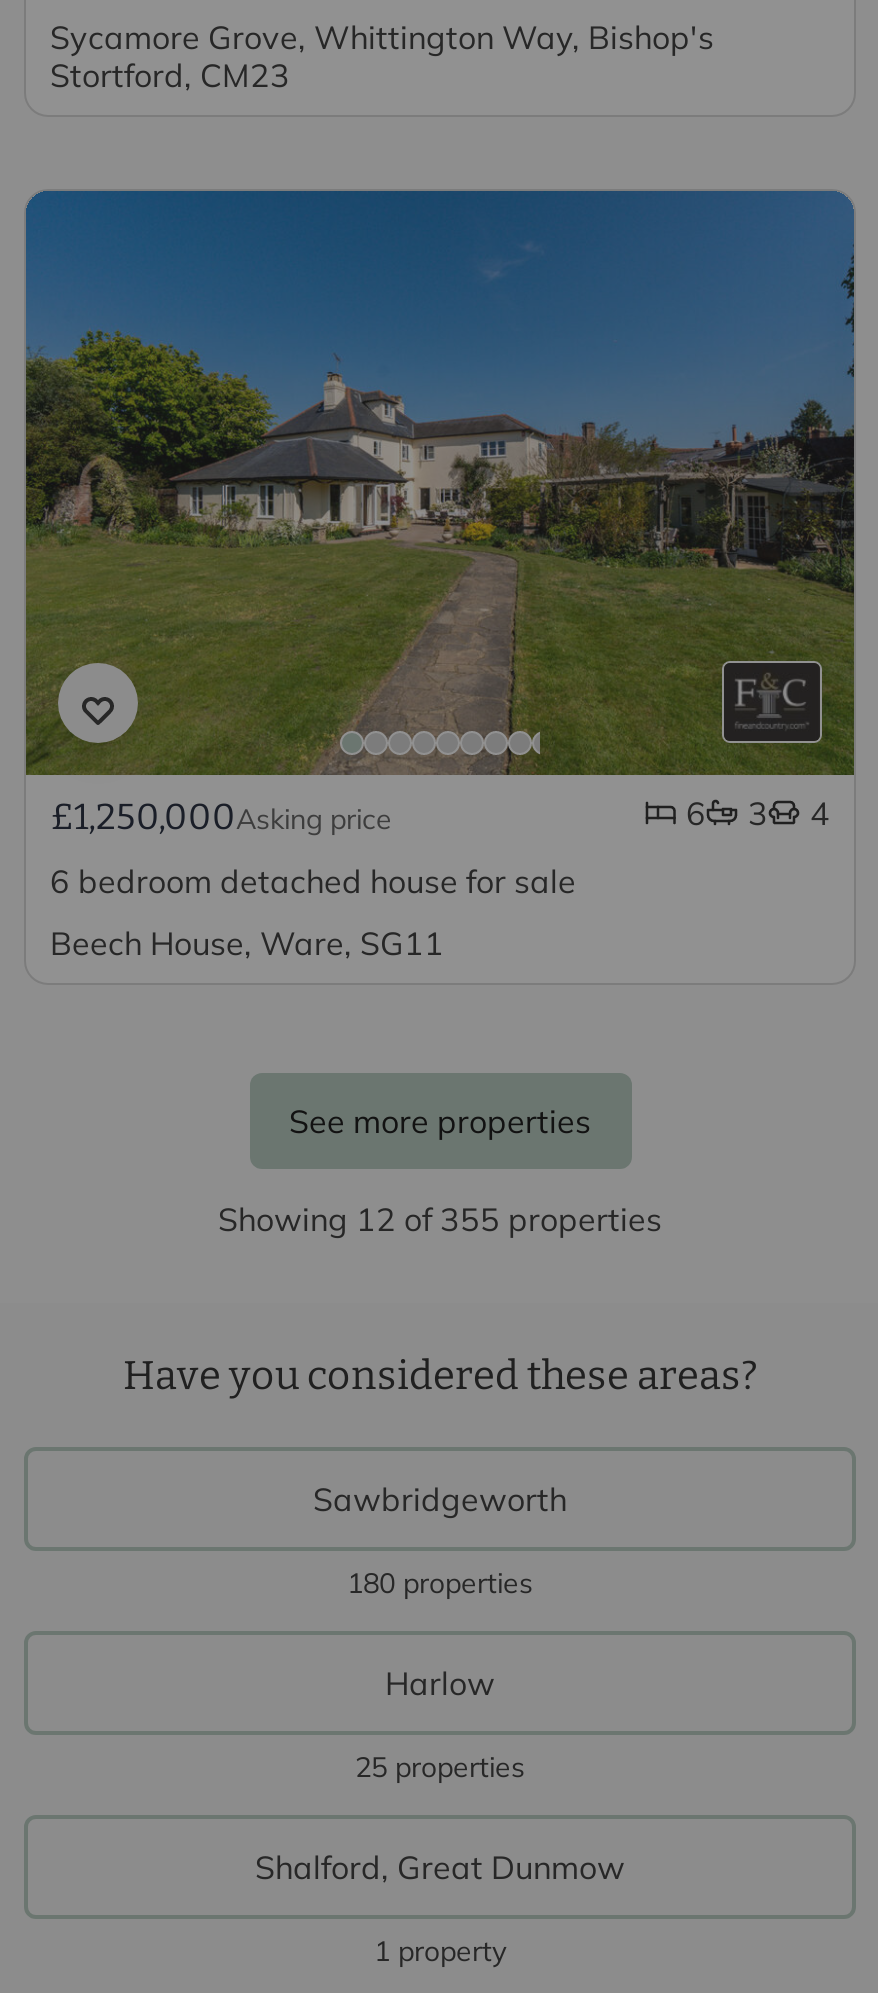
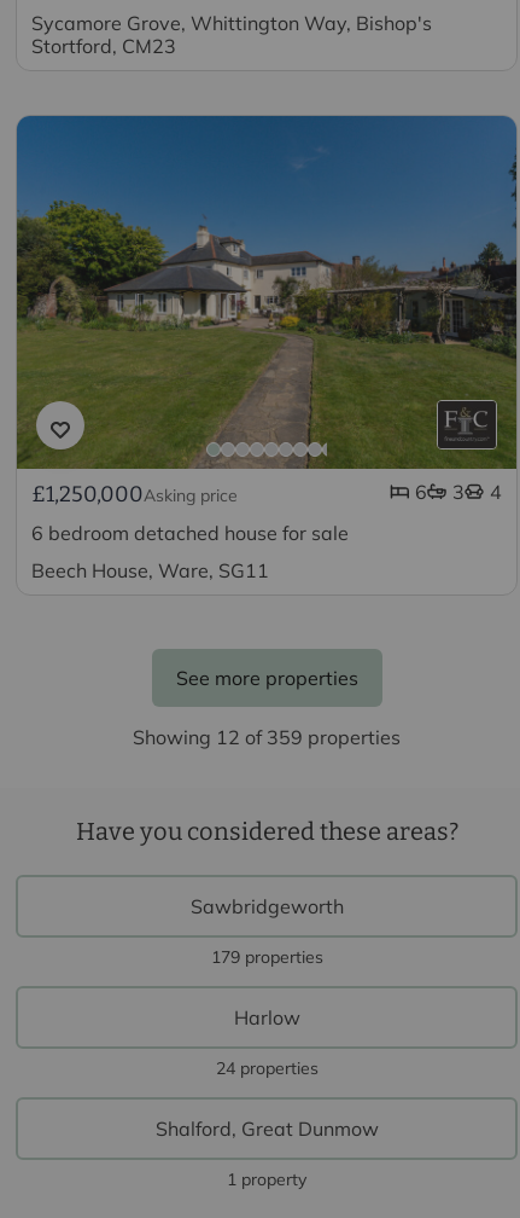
[218,1199,662,1239] Showing 12 of 355 properties -> [133,725,401,749] Showing 12 of 359 properties
[347,1565,533,1601] 180 properties -> [211,946,323,968] 179 properties
[355,1749,525,1785] 25 properties -> [215,1057,318,1079] 24 properties

